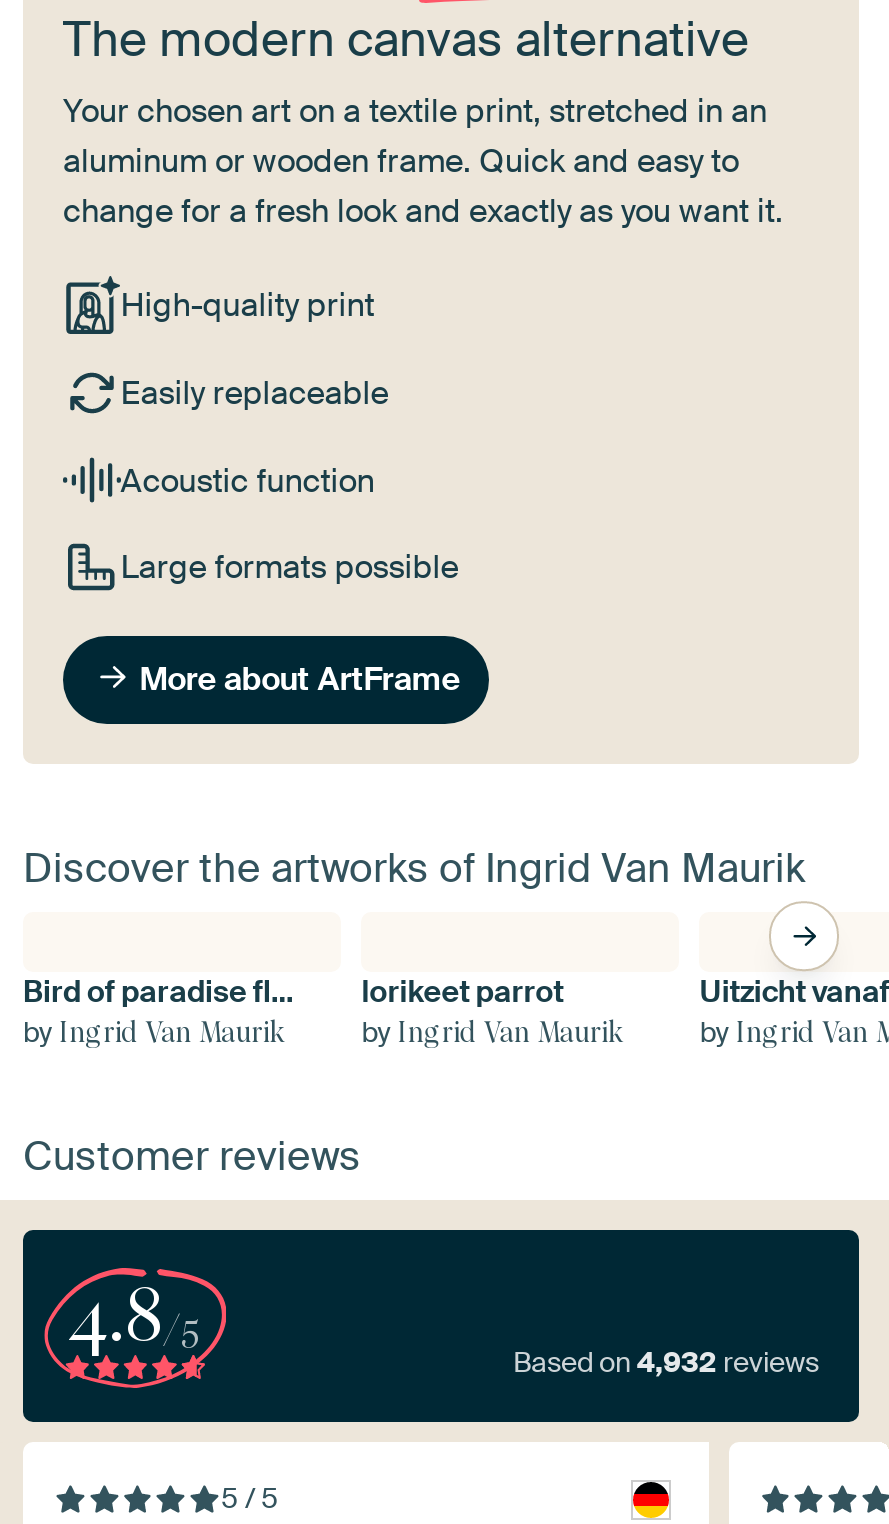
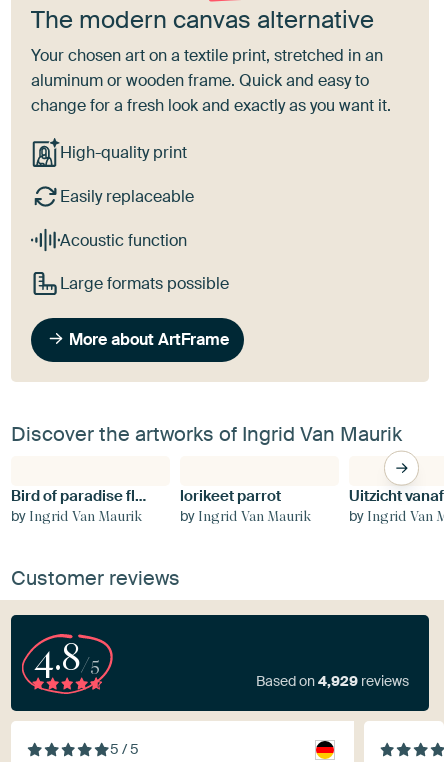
[513,1343,819,1379] Based on 4,932 reviews -> [256,672,409,690] Based on 4,929 reviews

